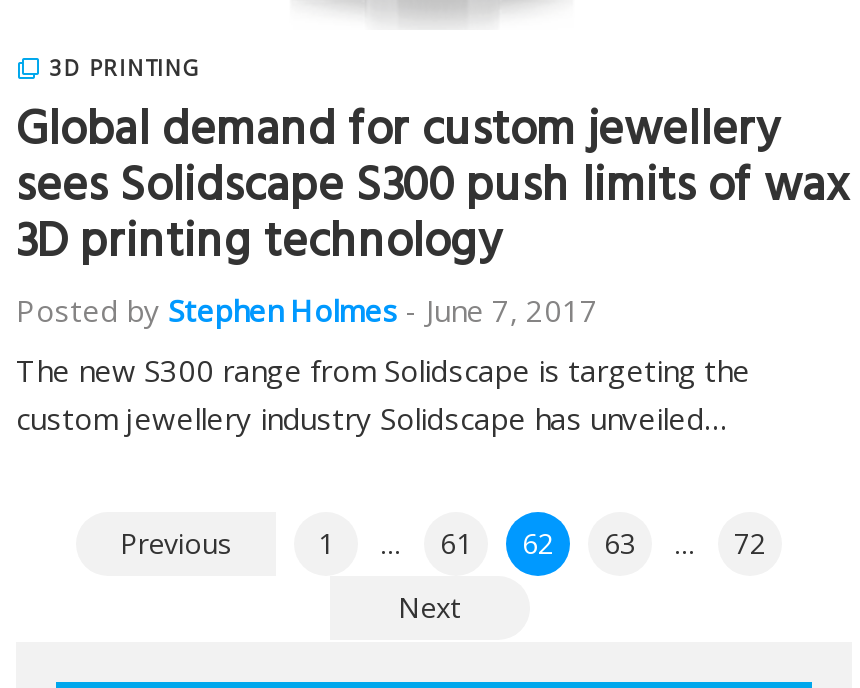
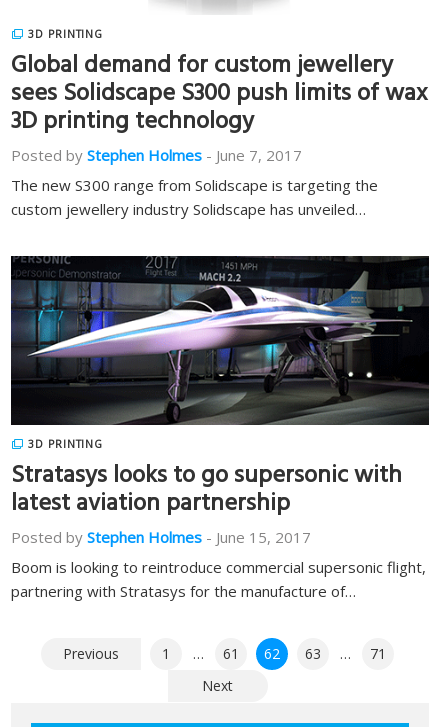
none -> [10,255,430,601] [image] | 3D PRINTING | Stratasys looks to go supersonic with | latest aviation partnership | Posted by Stephen Holmes - June 15, 2017 | Boom is looking to reintroduce commercial supersonic flight, | partnering with Stratasys for the manufacture of…
[734,524,766,562] 72 -> [370,644,386,663] 71

